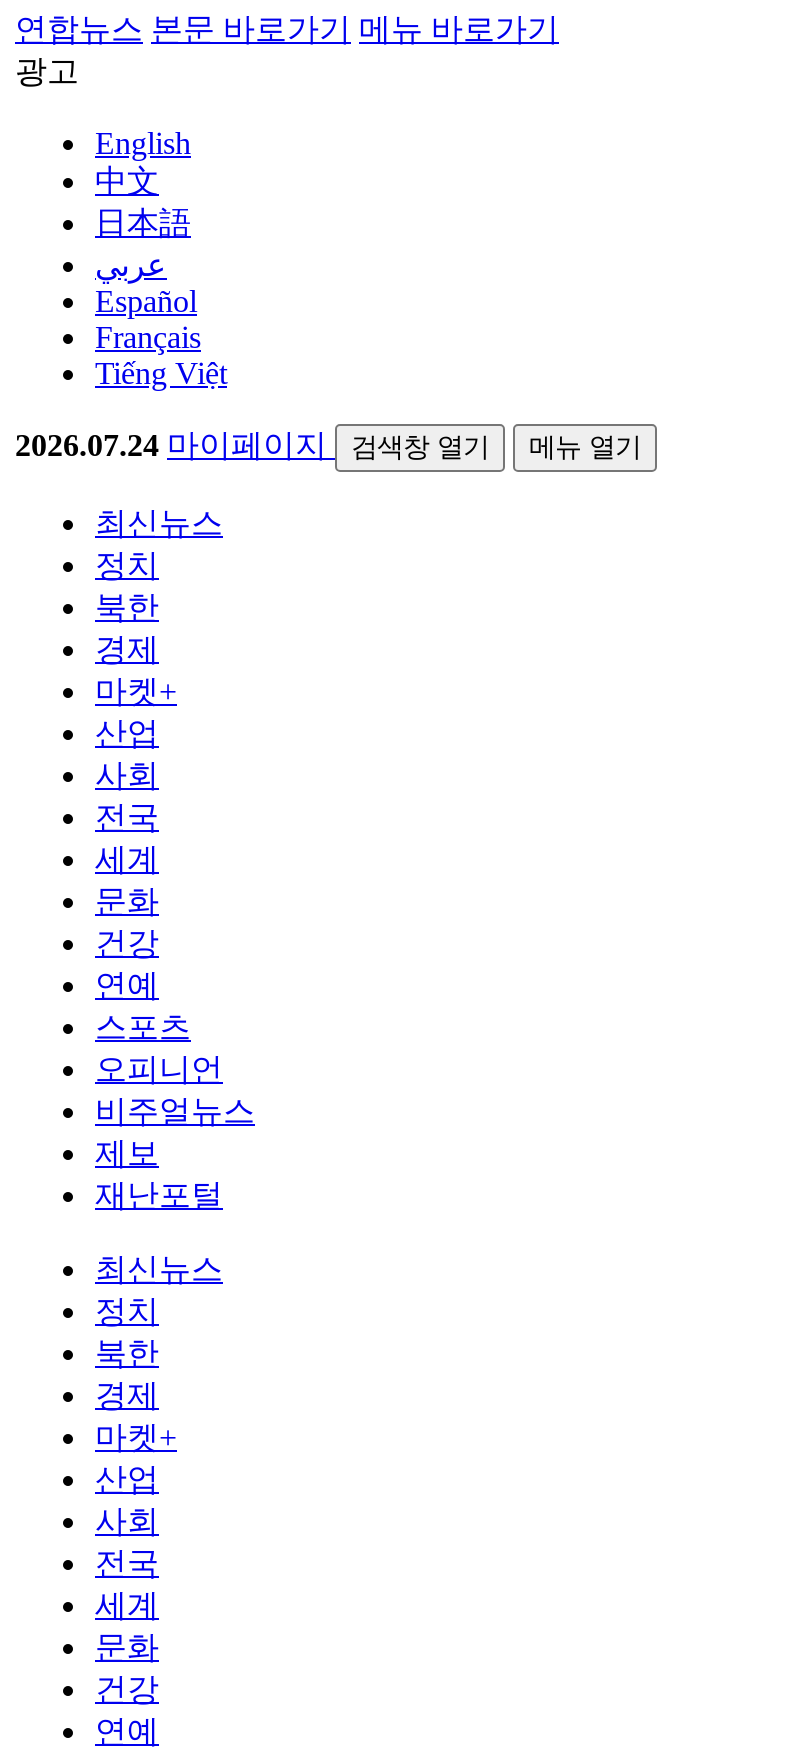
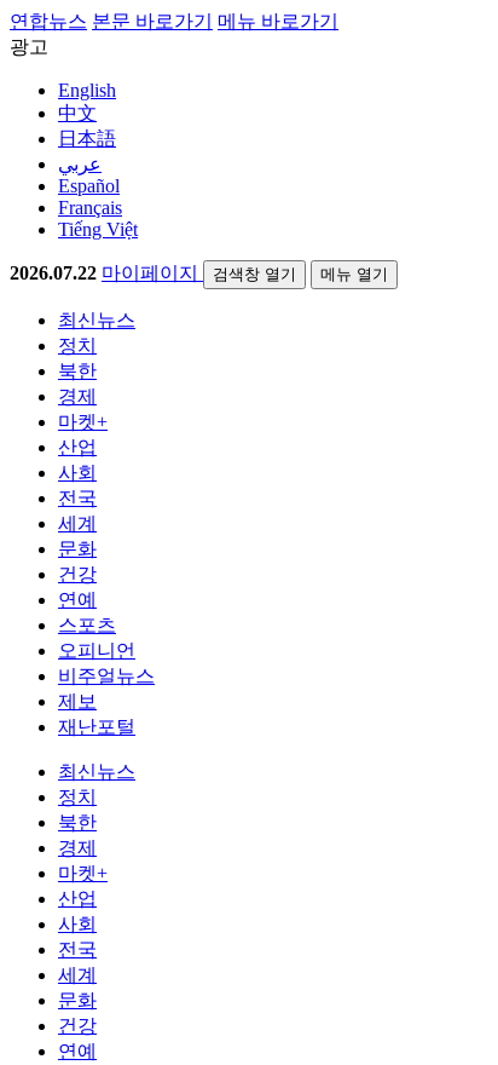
[15,428,641,462] 2026.07.24 마이페이지 검색창 열기 메뉴 열기 -> [10,263,388,283] 2026.07.22 마이페이지 검색창 열기 메뉴 열기

